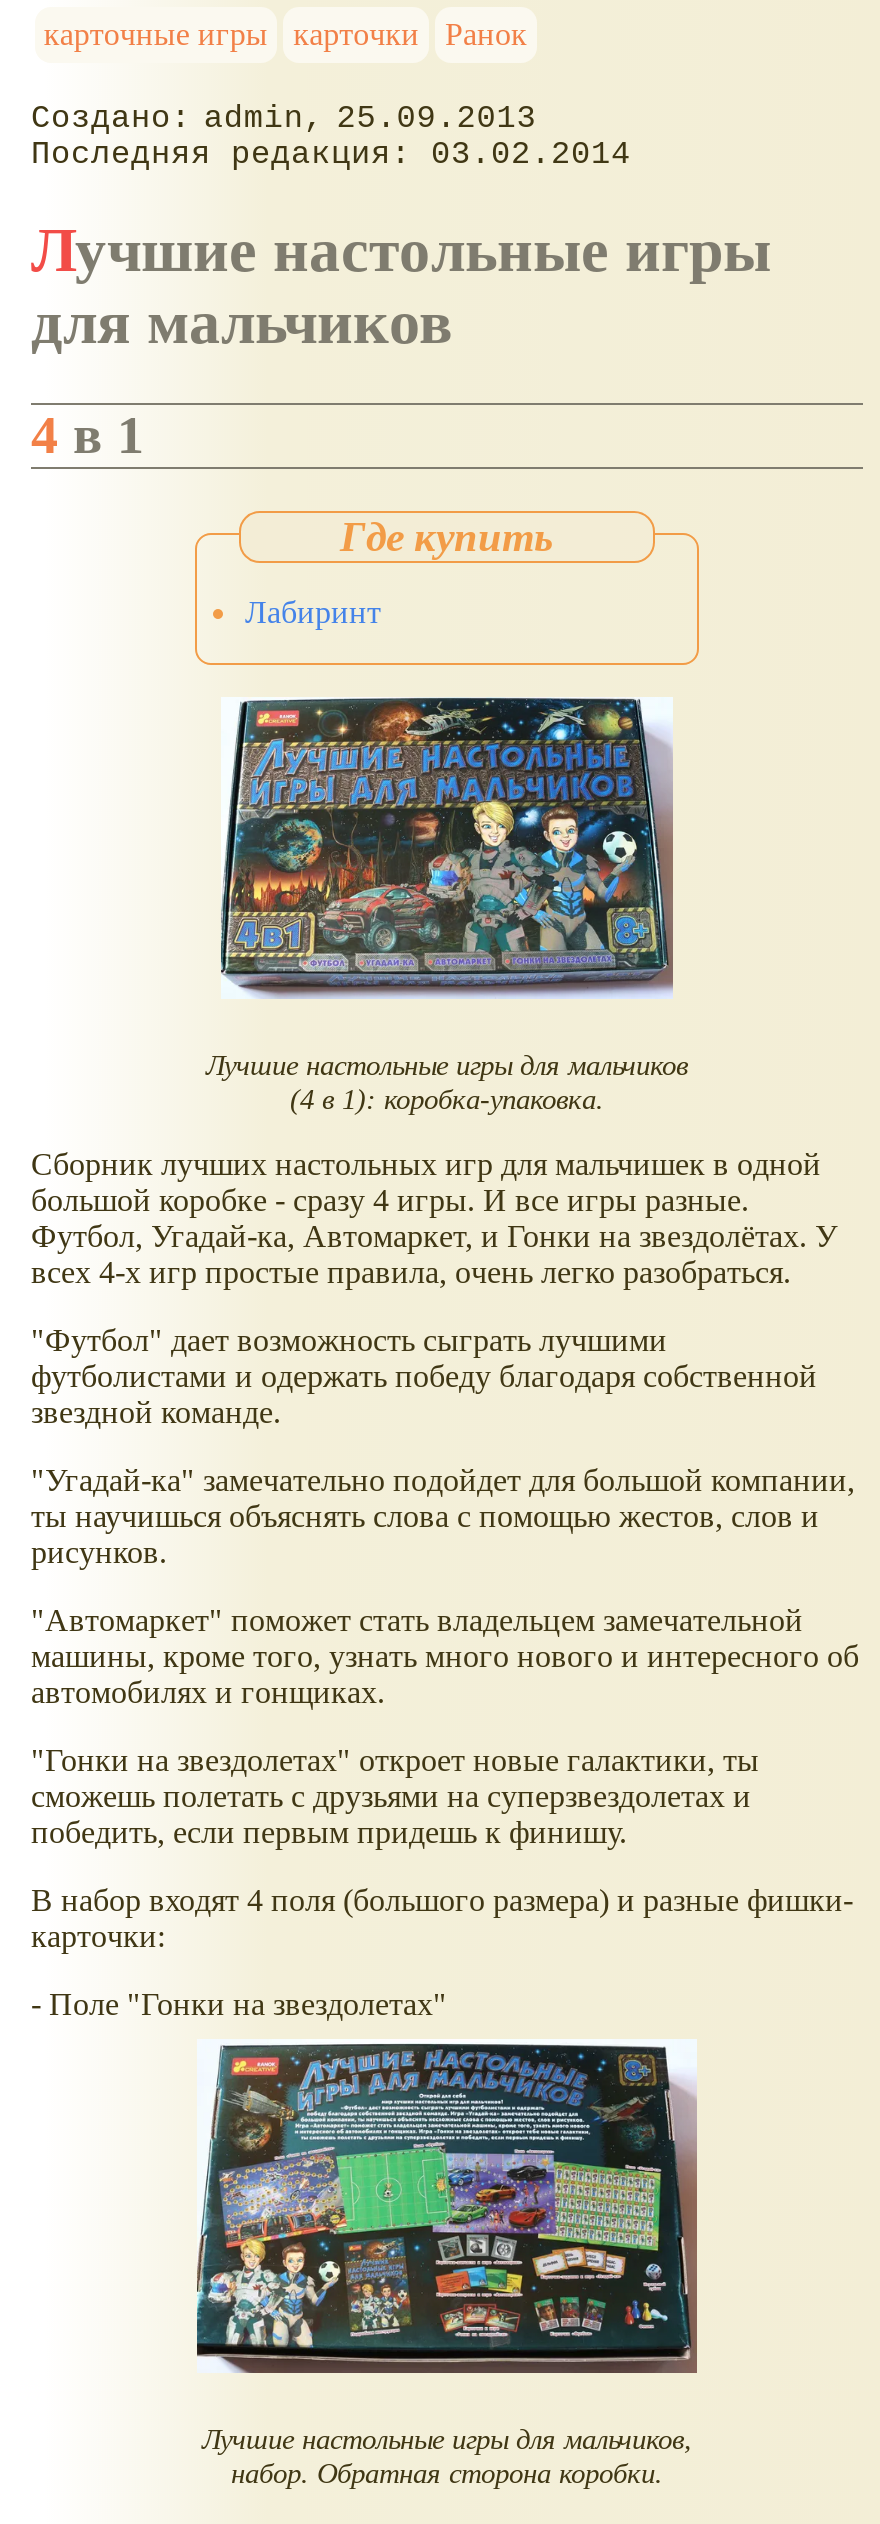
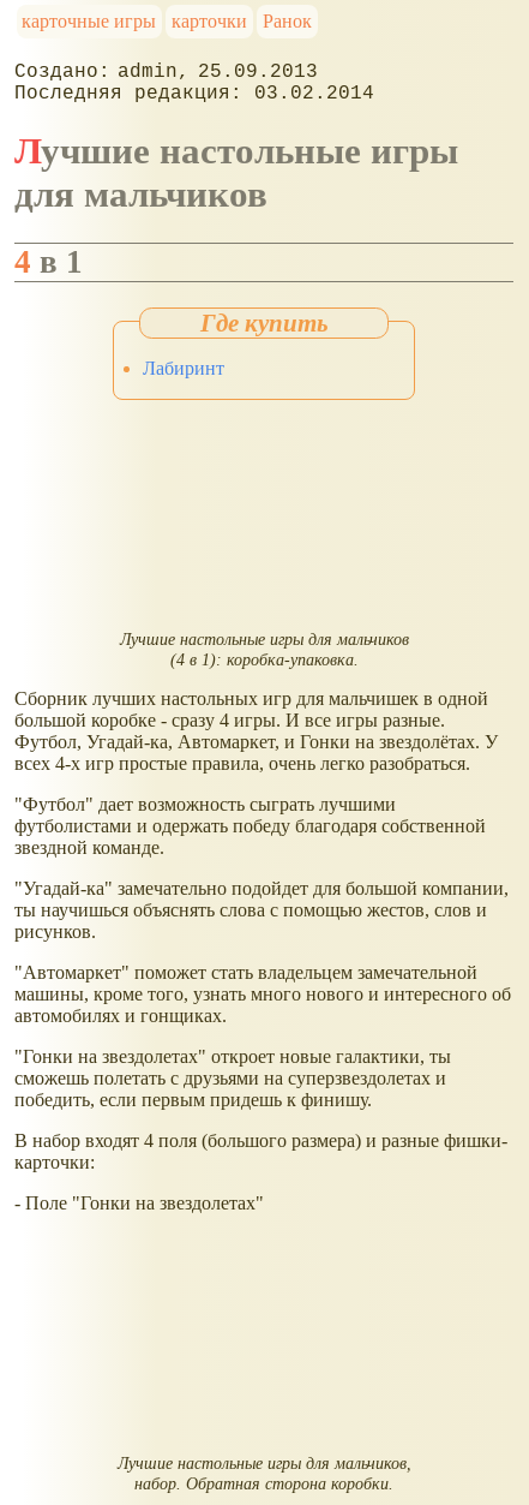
[219,695,675,999] [image] -> none
[195,2041,699,2377] [image] -> none

